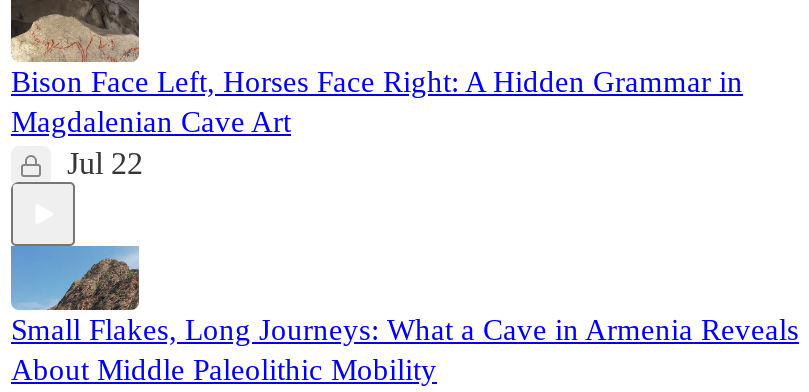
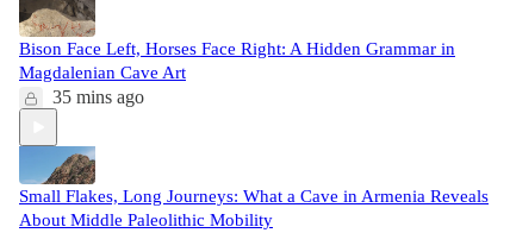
[67,147,143,181] Jul 22 -> [52,87,144,107] 35 mins ago

